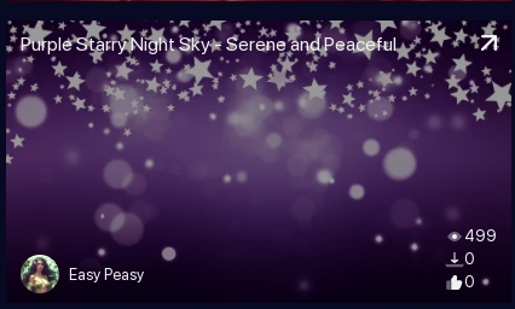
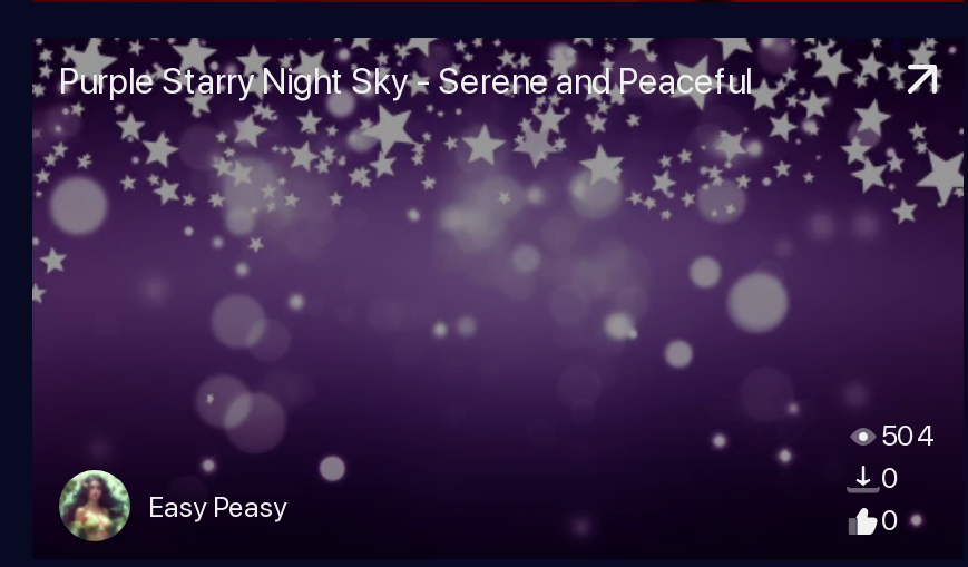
[464,227,497,246] 499 -> [881,420,937,453] 504

